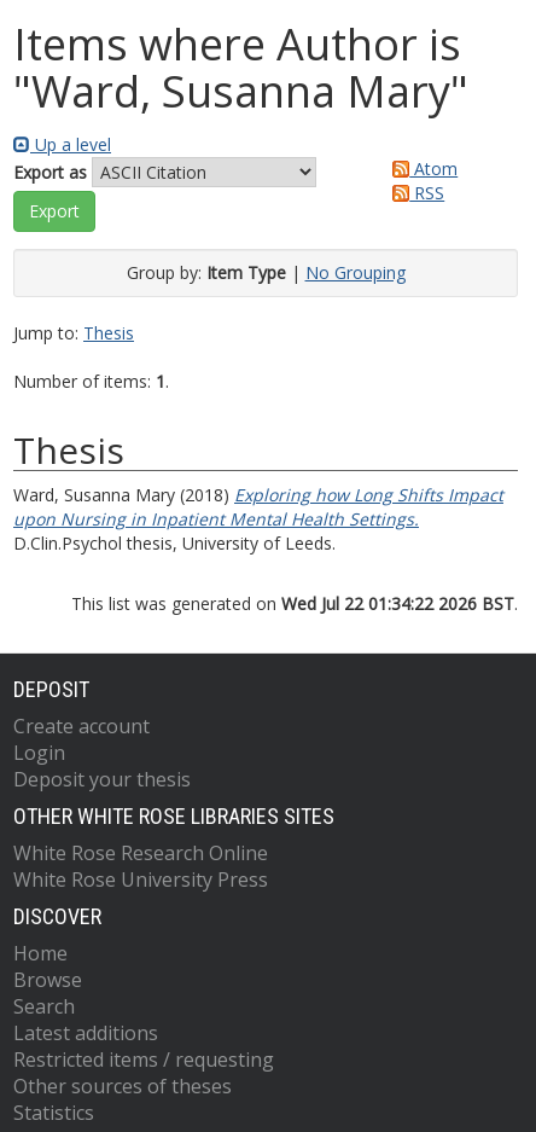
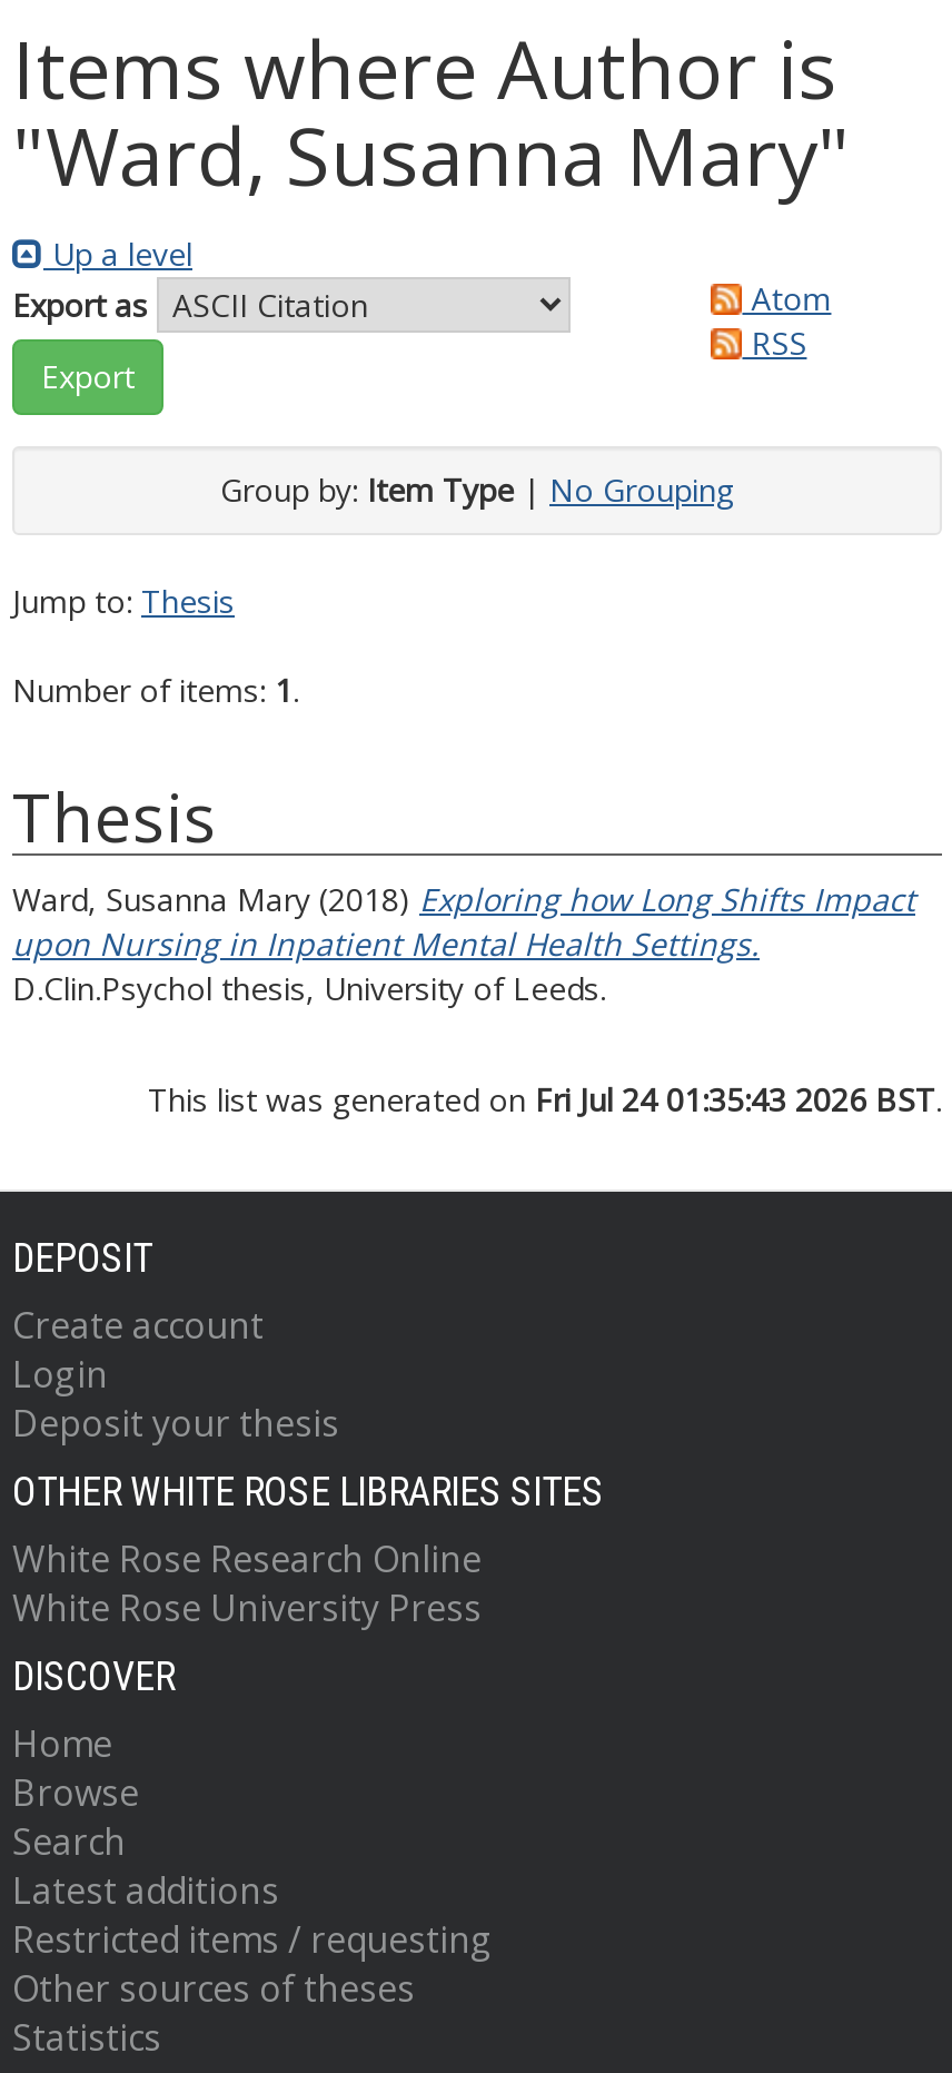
[71,592,518,615] This list was generated on Wed Jul 22 01:34:22 2026 BST. -> [148,1078,942,1121] This list was generated on Fri Jul 24 01:35:43 2026 BST.

